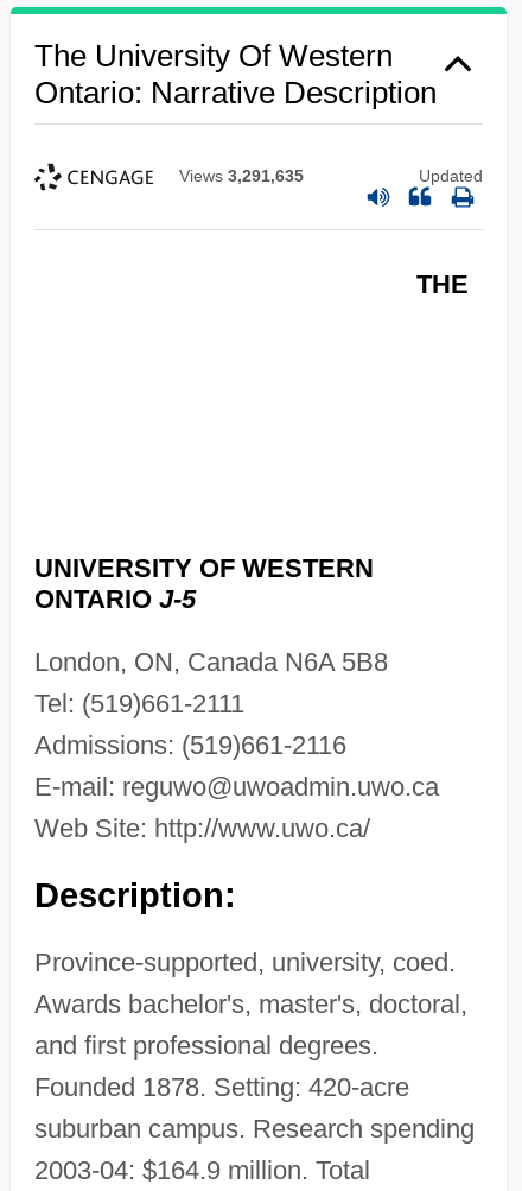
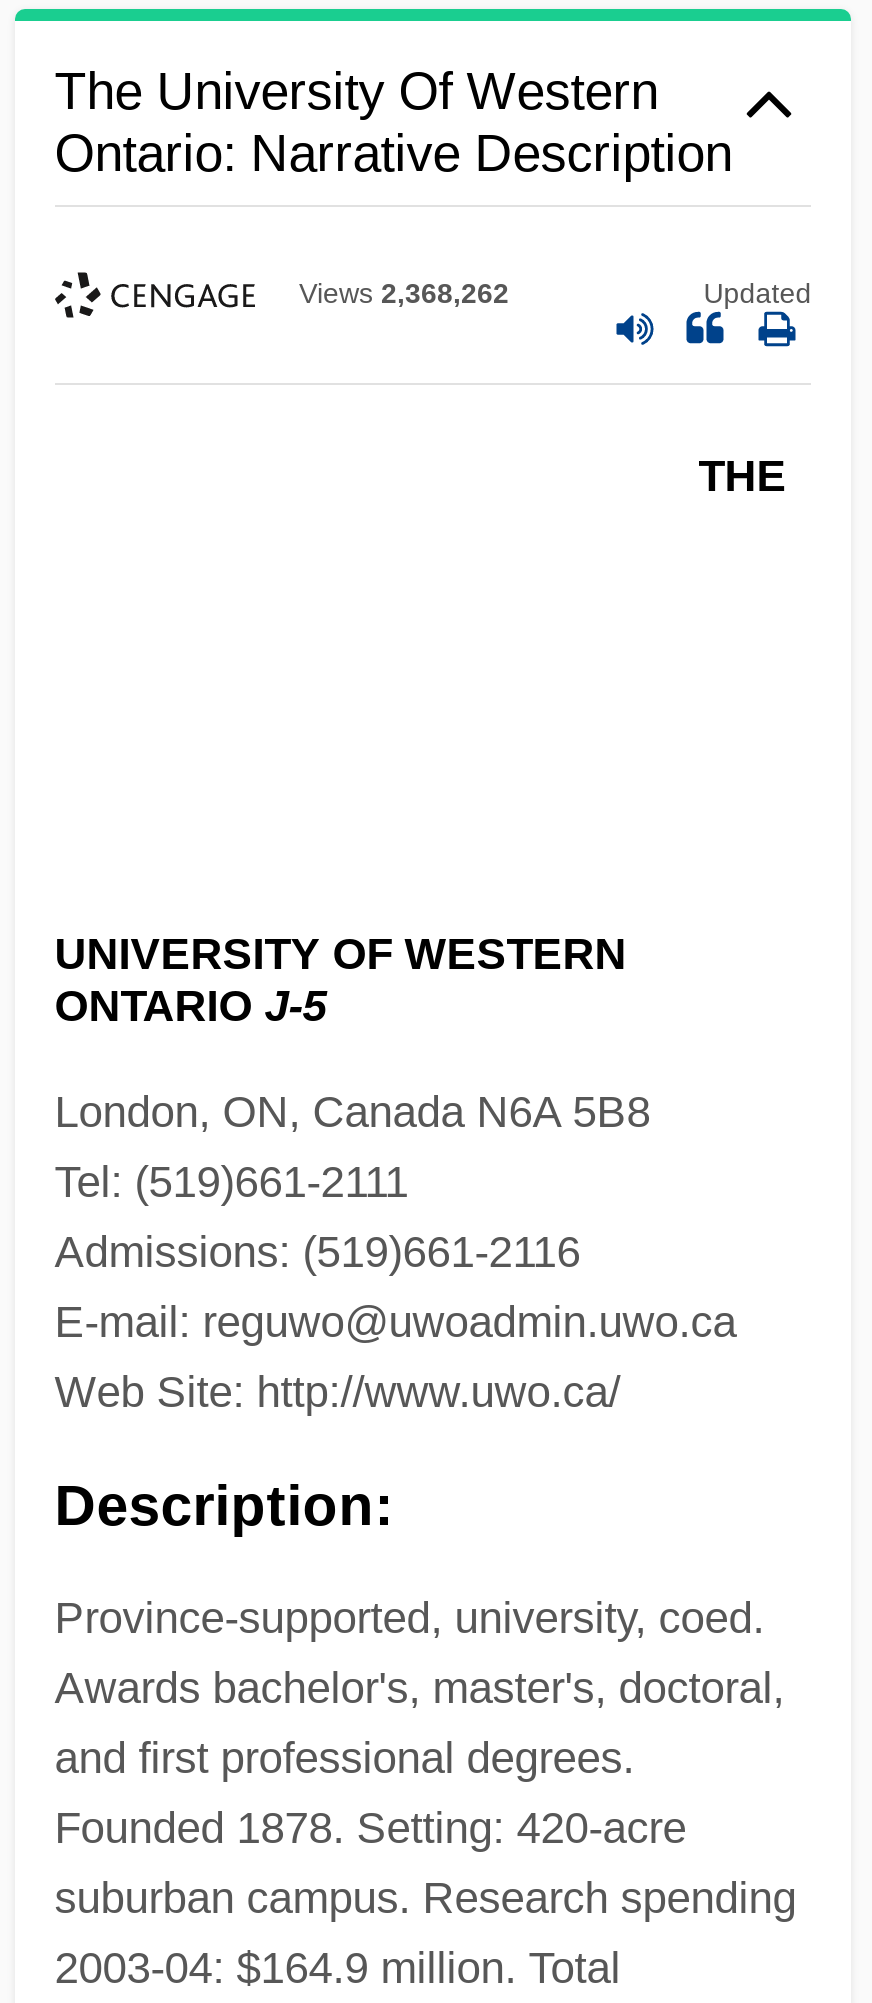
[179,167,304,186] Views 3,291,635 -> [299,278,509,310] Views 2,368,262

